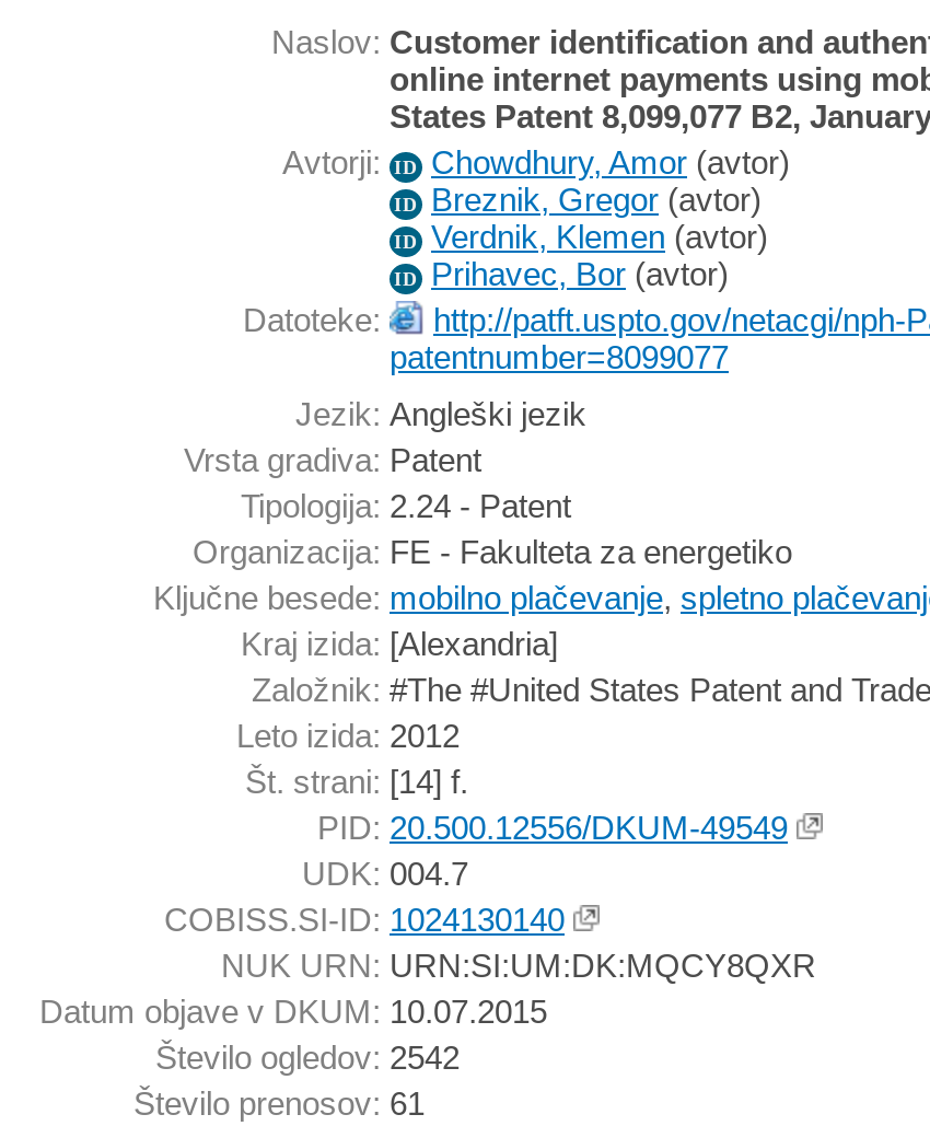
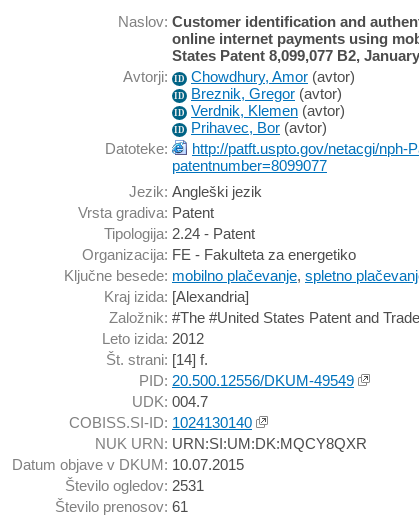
[155,1039,460,1076] Število ogledov: 2542 -> [65,477,204,494] Število ogledov: 2531

